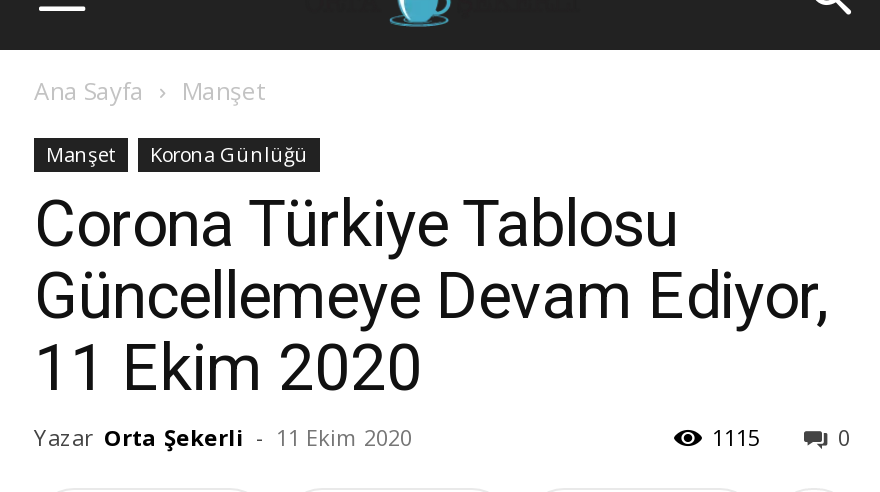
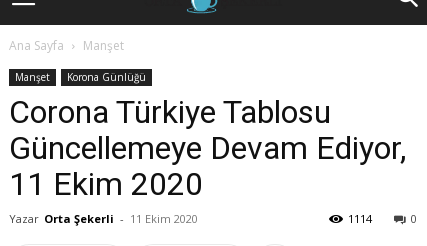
[712,422,760,452] 1115 -> [348,211,372,226] 1114

